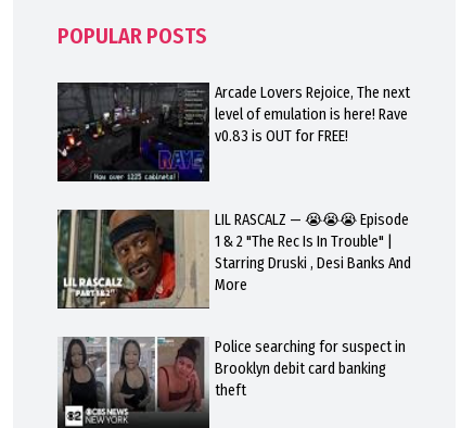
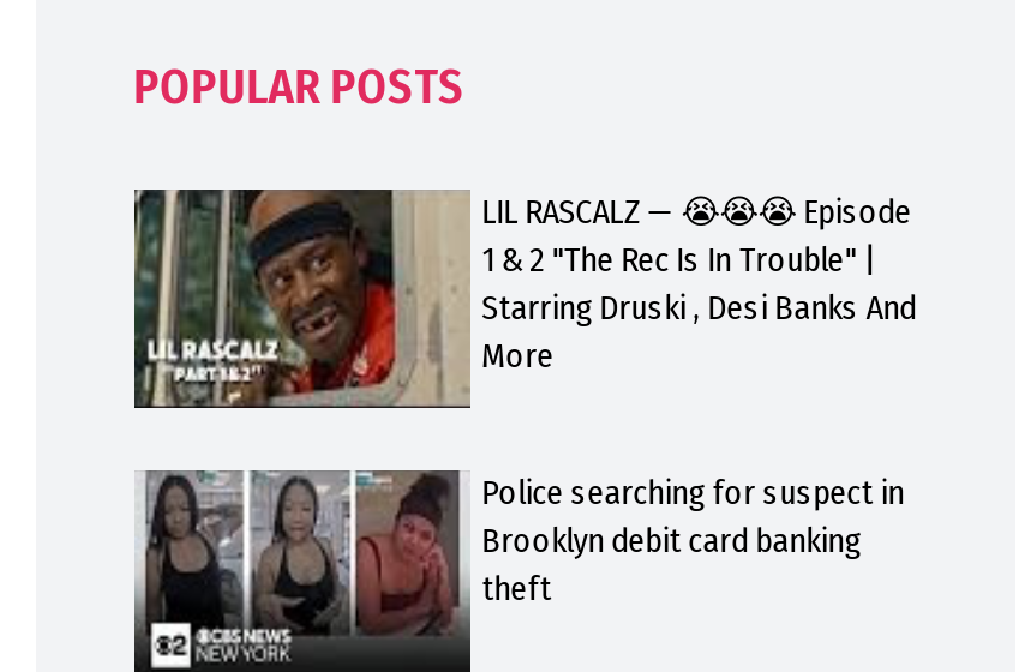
[57,81,410,181] [image] | Arcade Lovers Rejoice, The next | level of emulation is here! Rave | v0.83 is OUT for FREE! -> none

